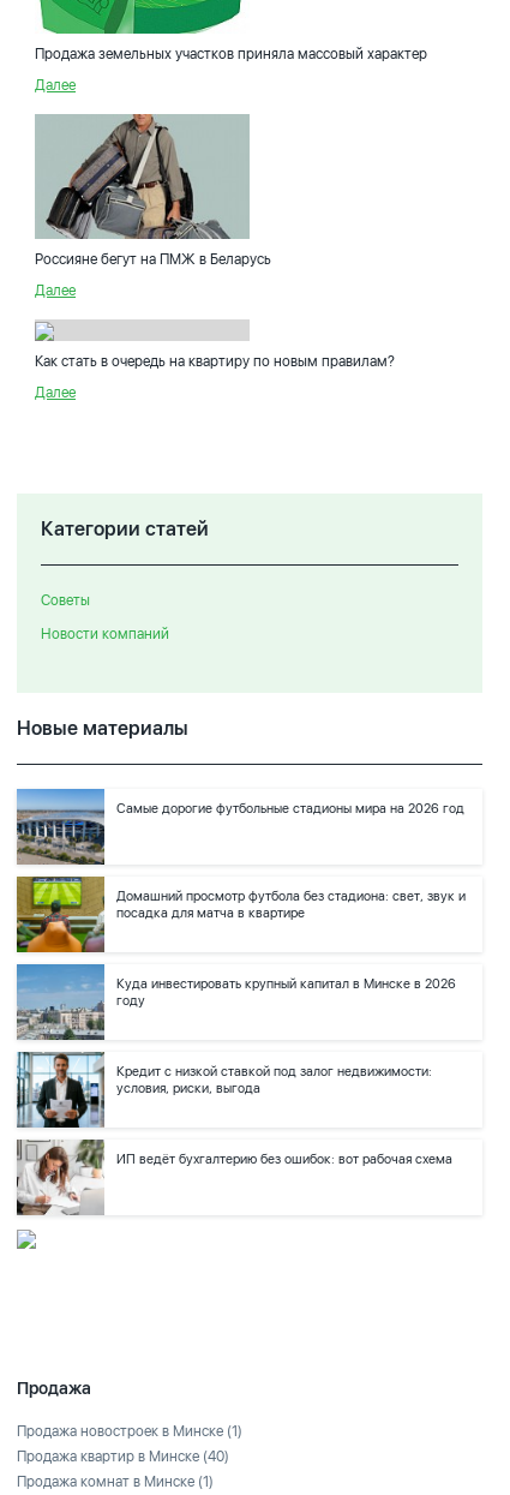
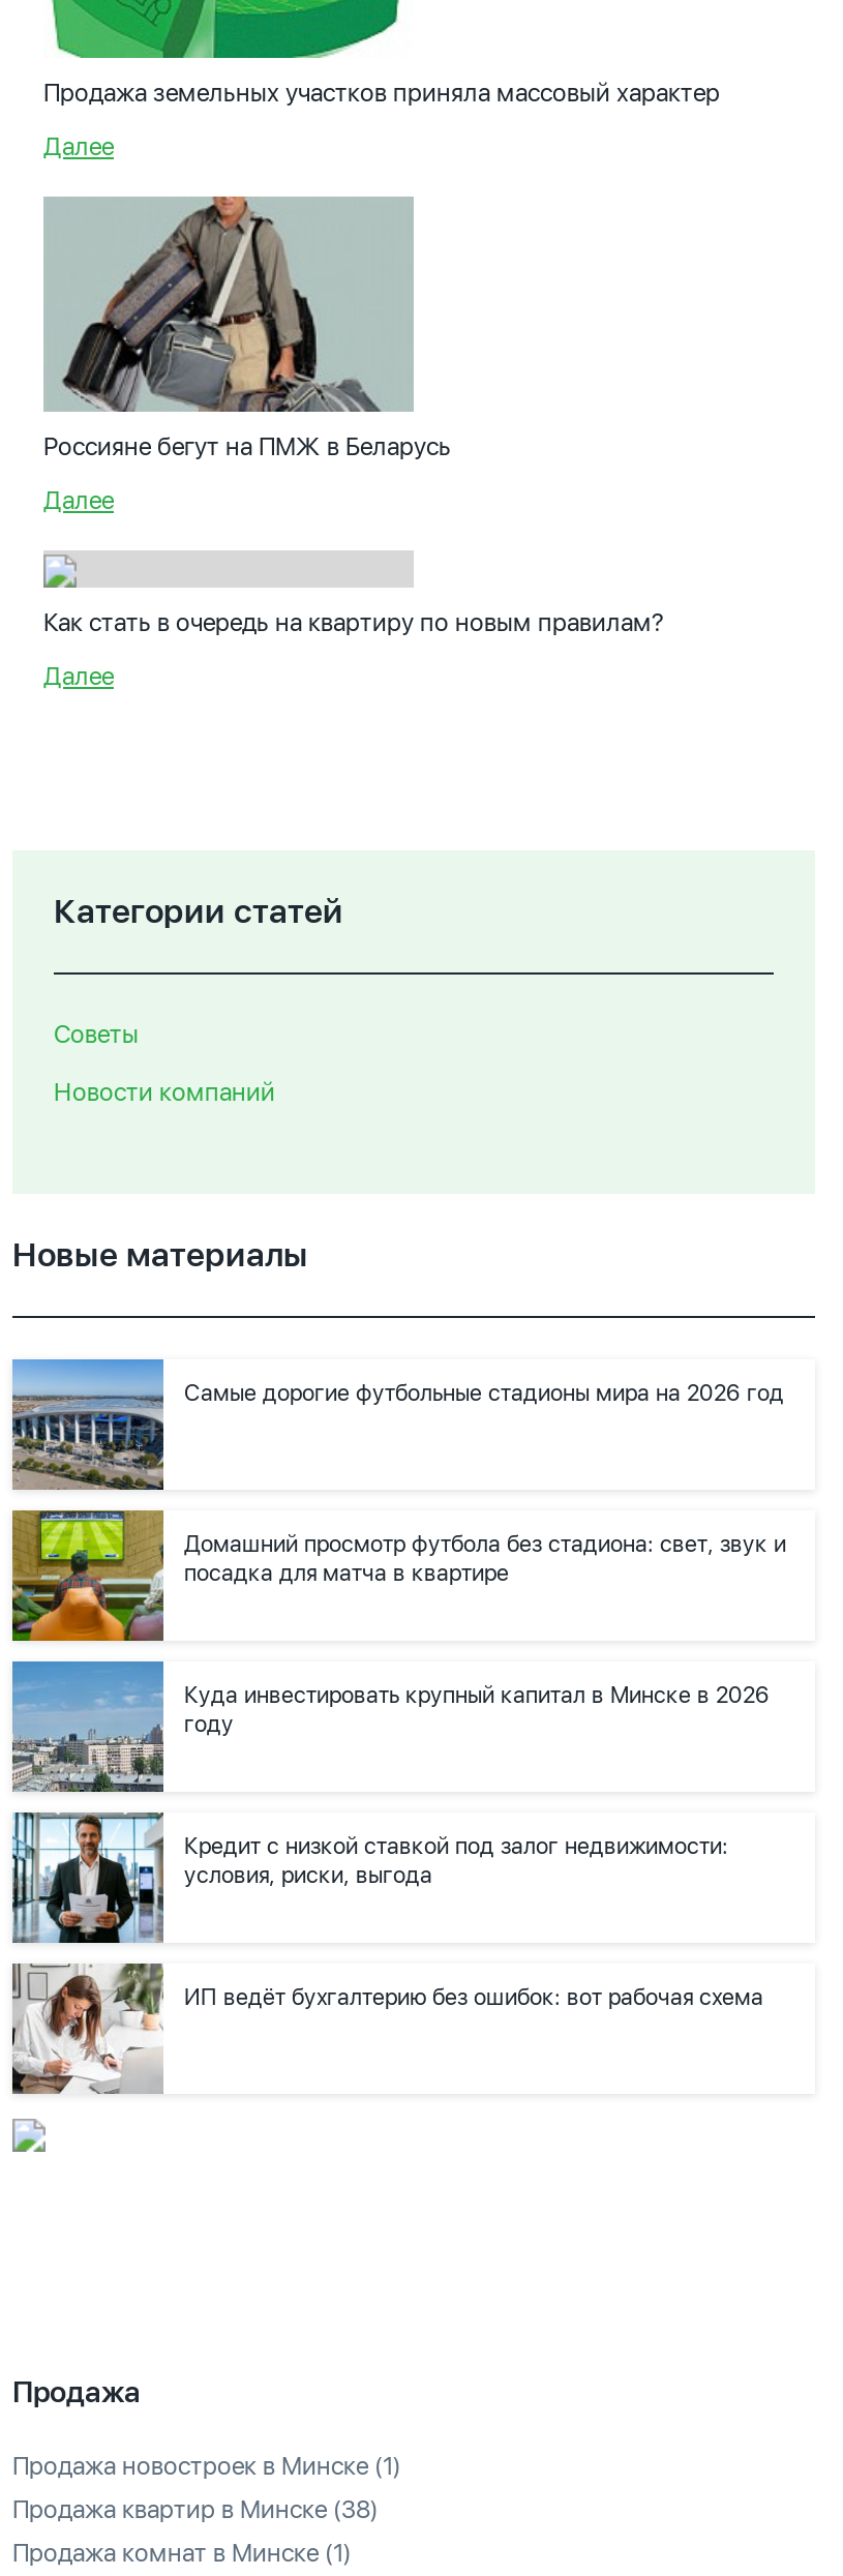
[17,1448,229,1465] Продажа квартир в Минске (40) -> [12,2495,379,2524] Продажа квартир в Минске (38)

